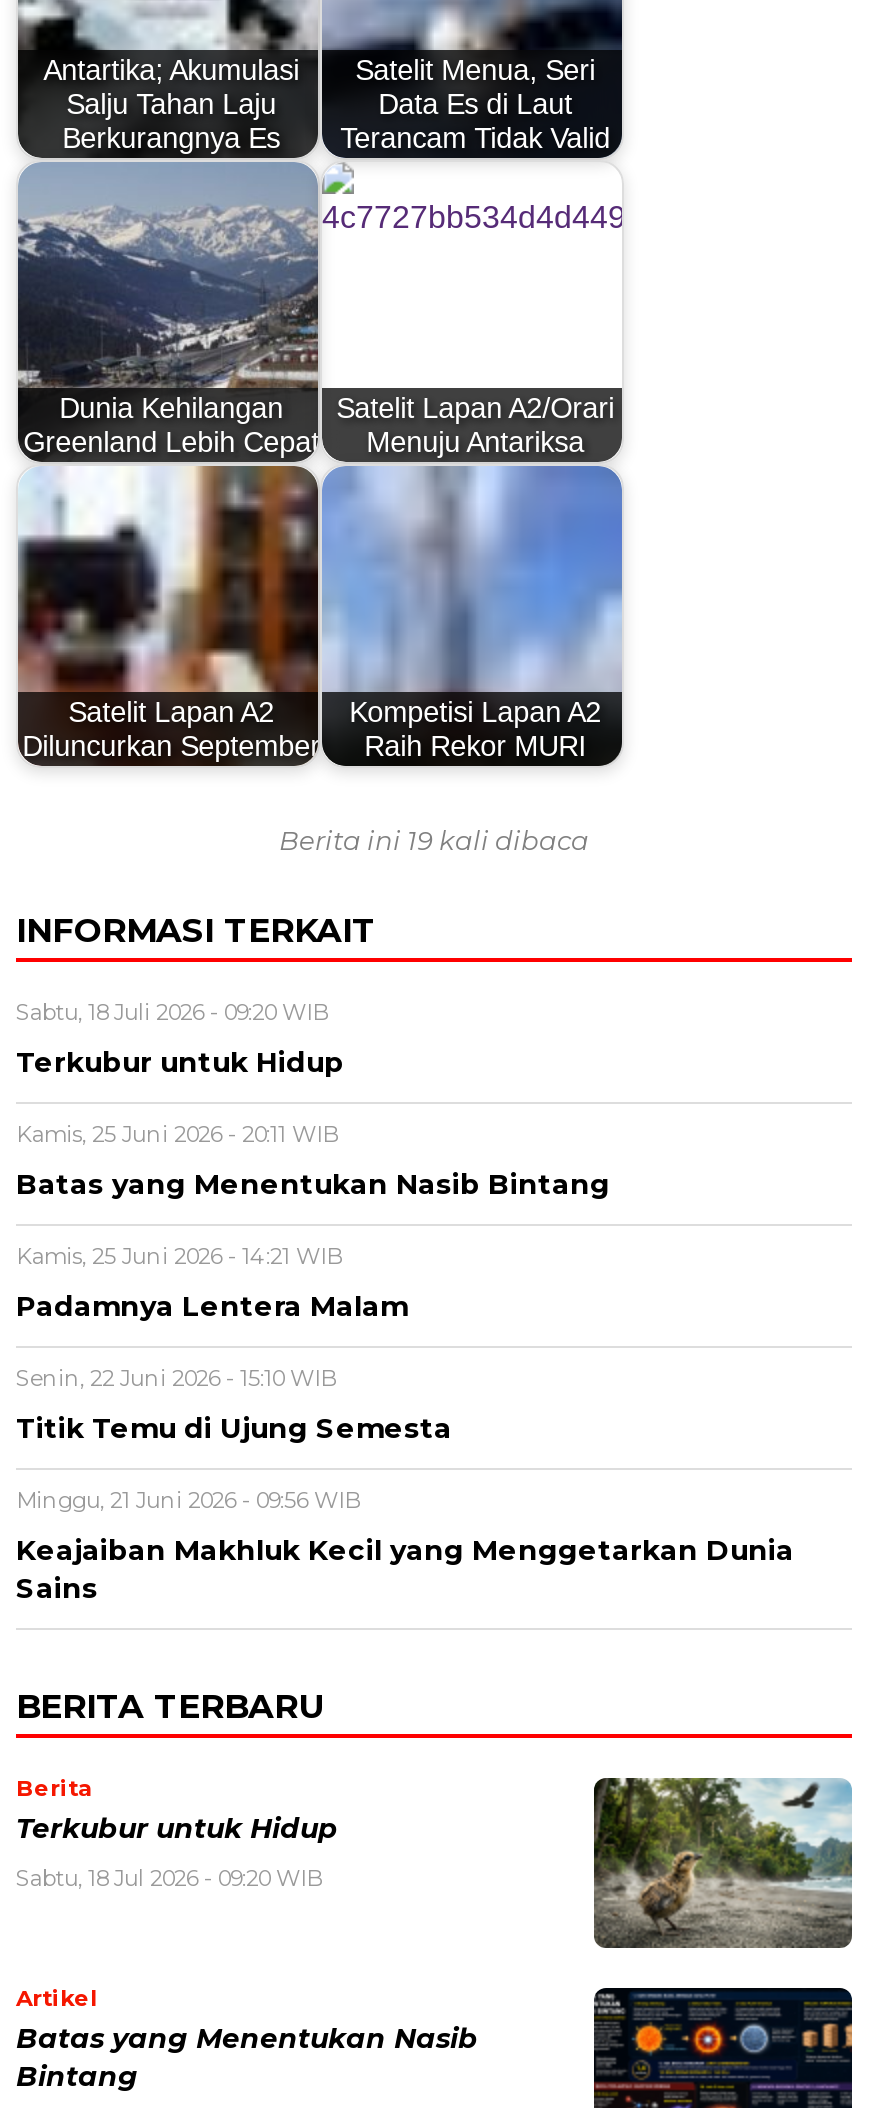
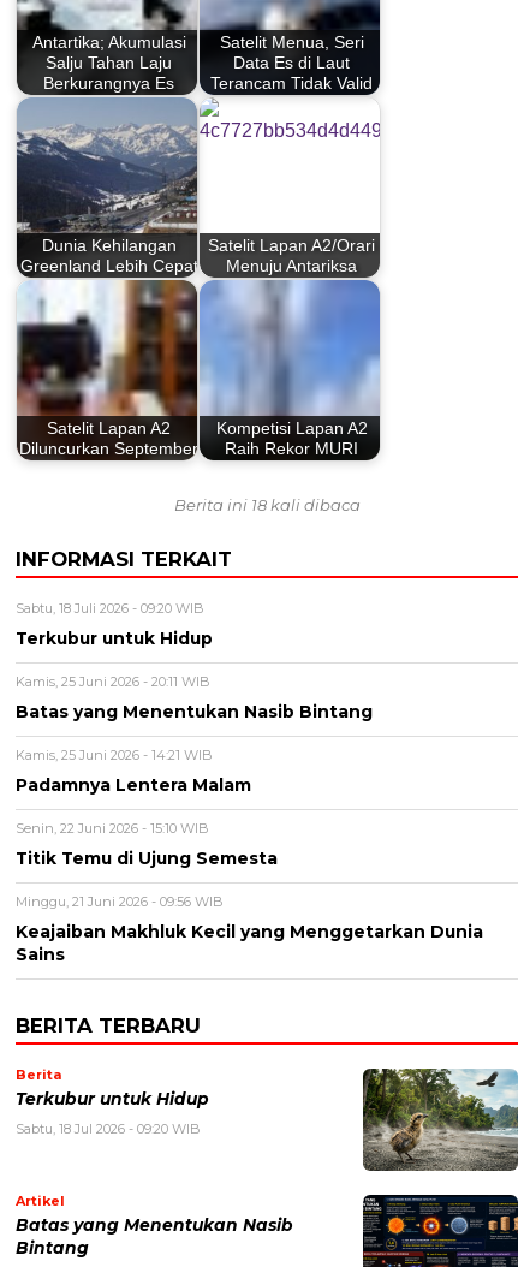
[279,825,589,857] Berita ini 19 kali dibaca -> [174,496,360,515] Berita ini 18 kali dibaca

